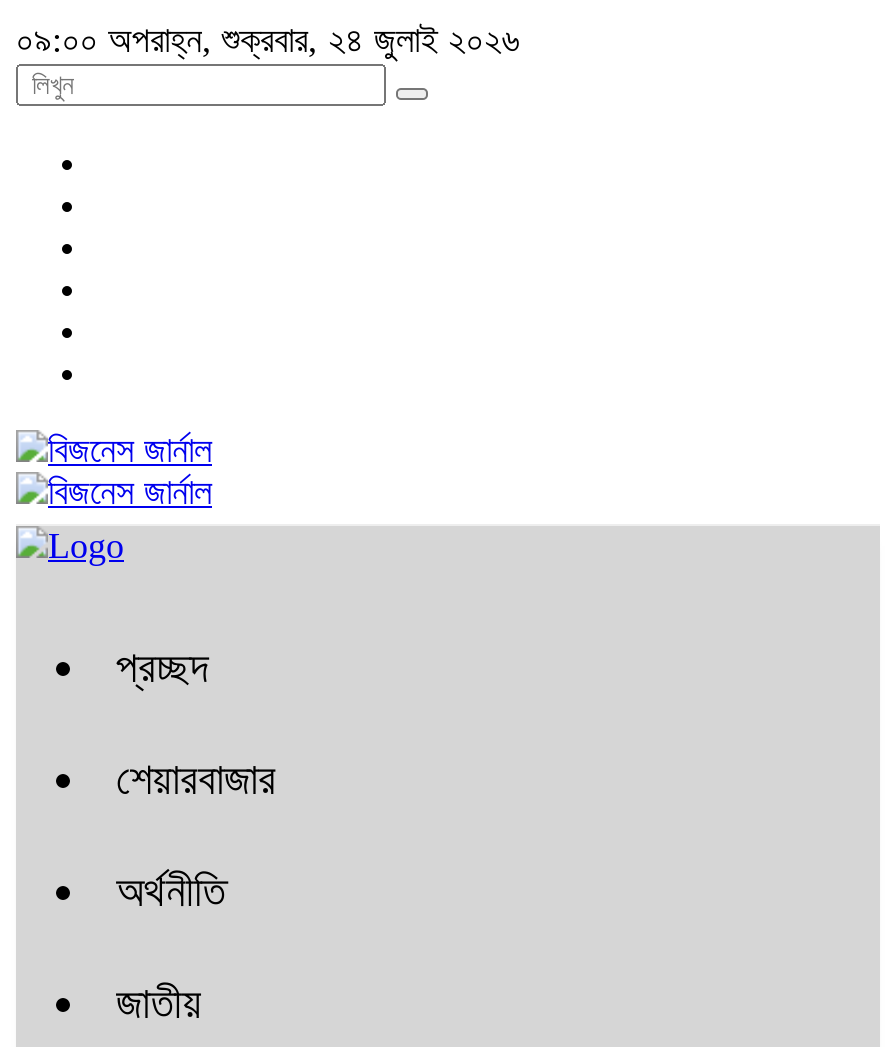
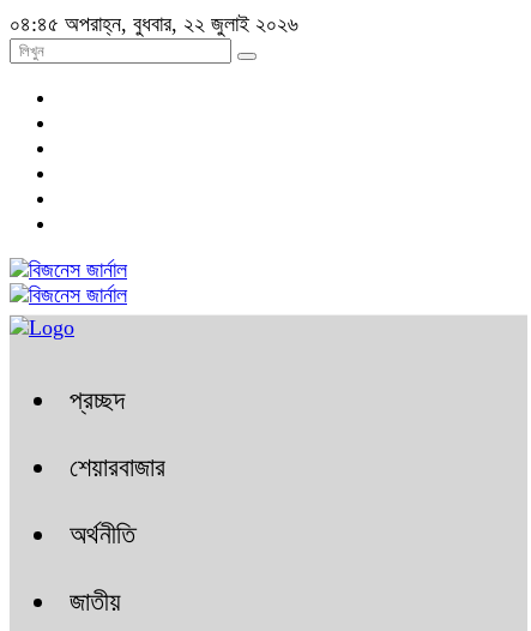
[16,20,520,60] ০৯:০০ অপরাহ্ন, শুক্রবার, ২৪ জুলাই ২০২৬ -> [10,12,298,36] ০৪:৪৫ অপরাহ্ন, বুধবার, ২২ জুলাই ২০২৬

